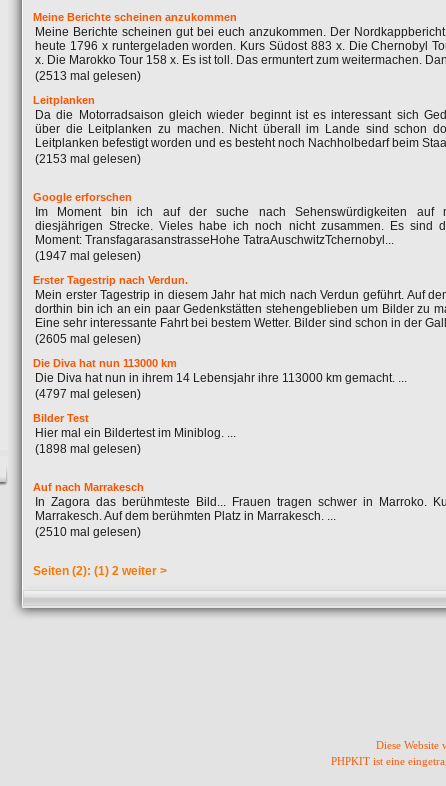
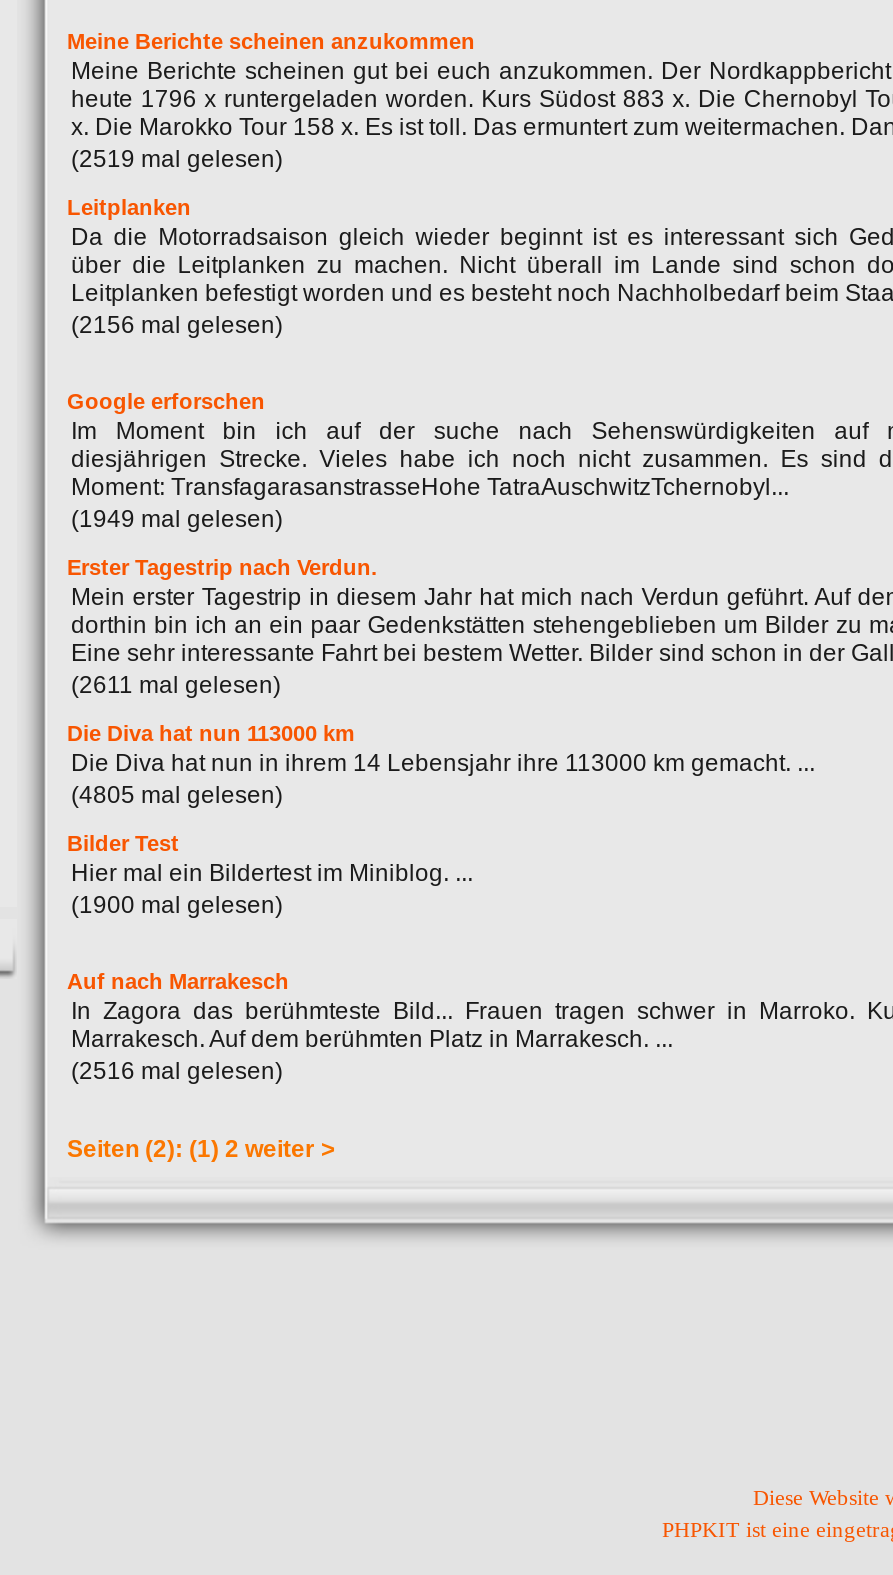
[35,69,141,83] (2513 mal gelesen) -> [71,145,283,173] (2519 mal gelesen)
[35,152,141,166] (2153 mal gelesen) -> [71,311,283,339] (2156 mal gelesen)
[35,249,141,263] (1947 mal gelesen) -> [71,505,283,533] (1949 mal gelesen)
[35,332,141,346] (2605 mal gelesen) -> [71,671,281,699] (2611 mal gelesen)
[35,387,141,401] (4797 mal gelesen) -> [71,781,283,809] (4805 mal gelesen)
[35,442,141,456] (1898 mal gelesen) -> [71,891,283,919] (1900 mal gelesen)
[35,525,141,539] (2510 mal gelesen) -> [71,1057,283,1085] (2516 mal gelesen)

